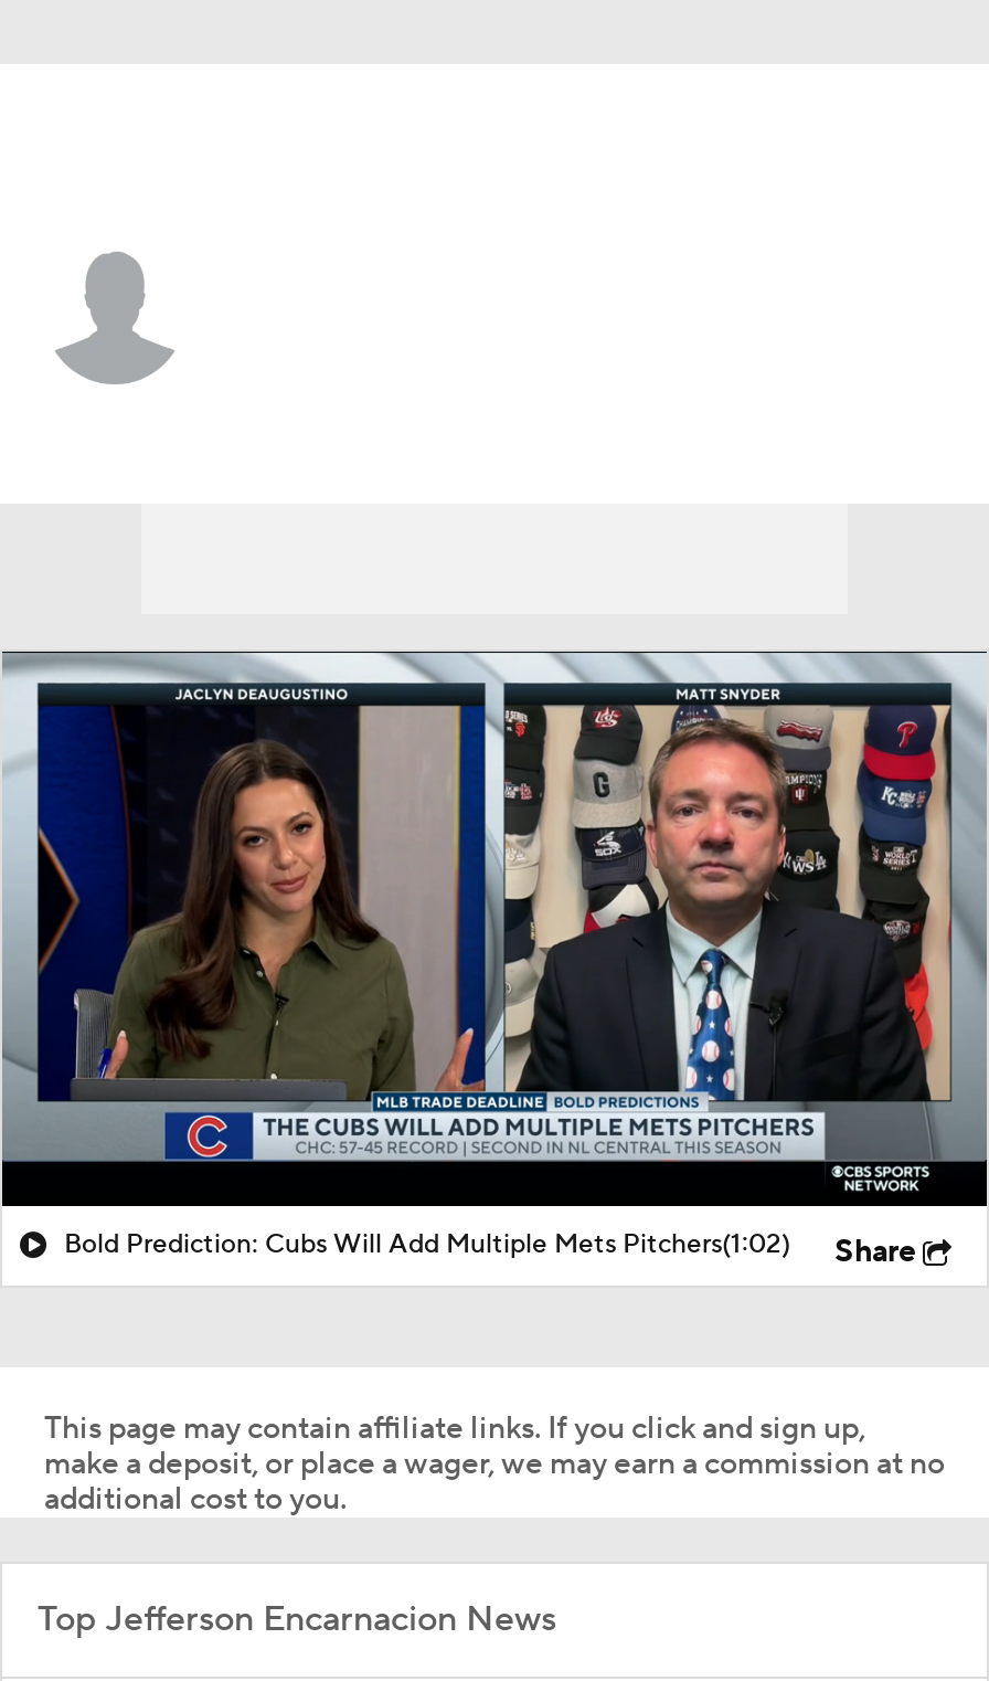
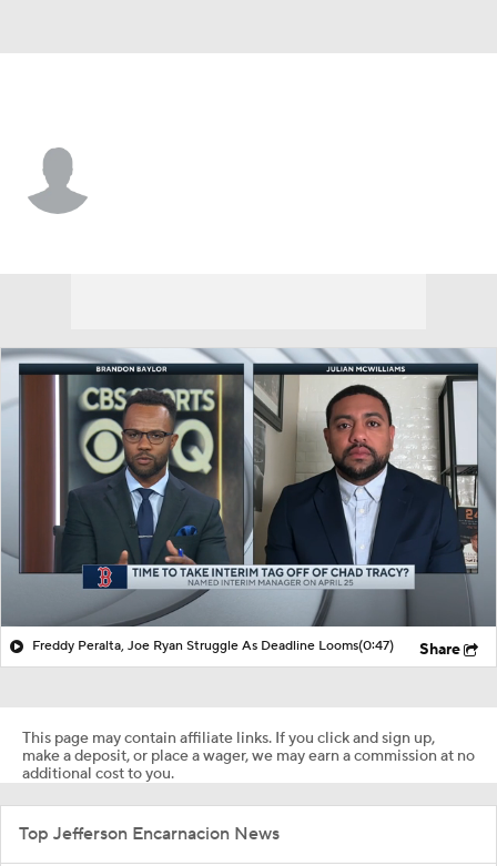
[7,683,982,1261] [image] | Bold Prediction: Cubs Will Add Multiple Mets Pitchers(1:02) -> [3,363,494,654] [image] | Freddy Peralta, Joe Ryan Struggle As Deadline Looms(0:47)

